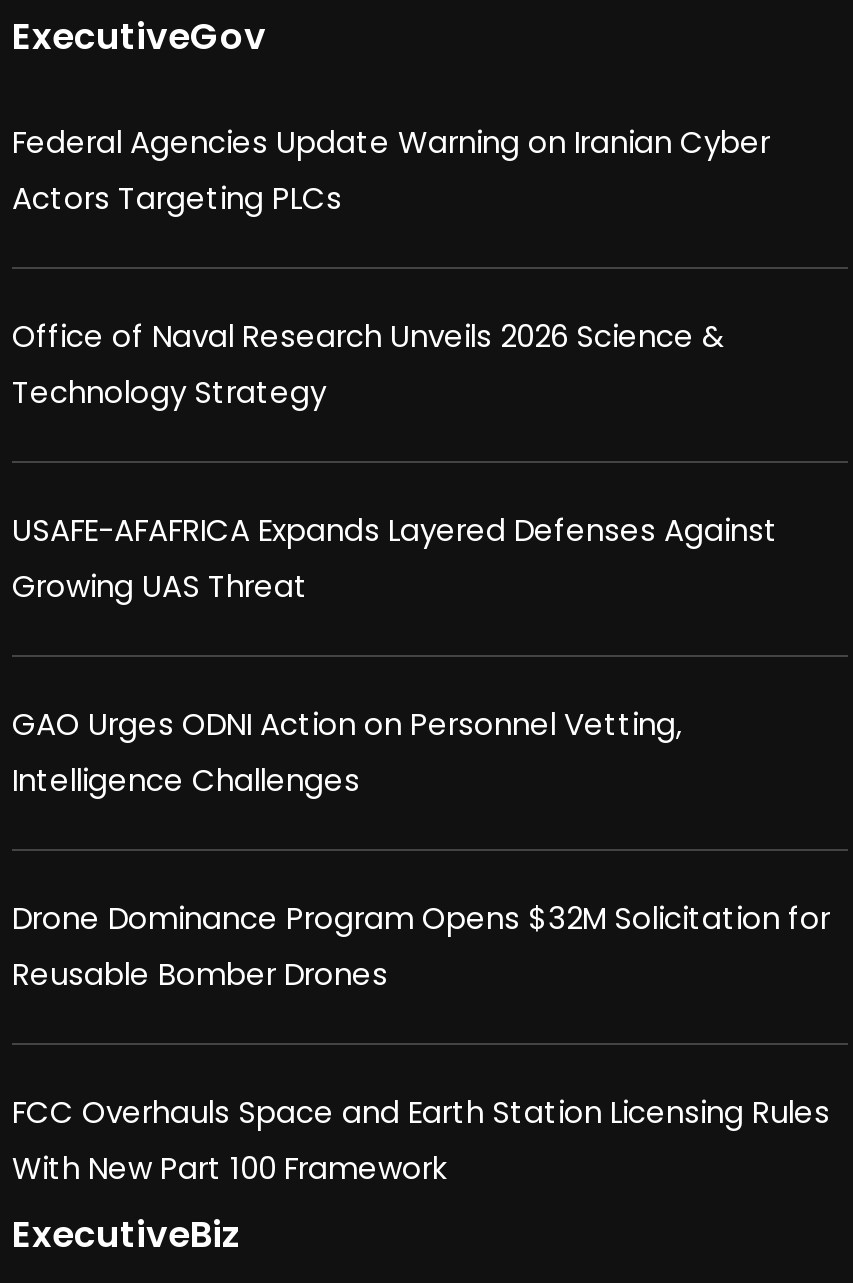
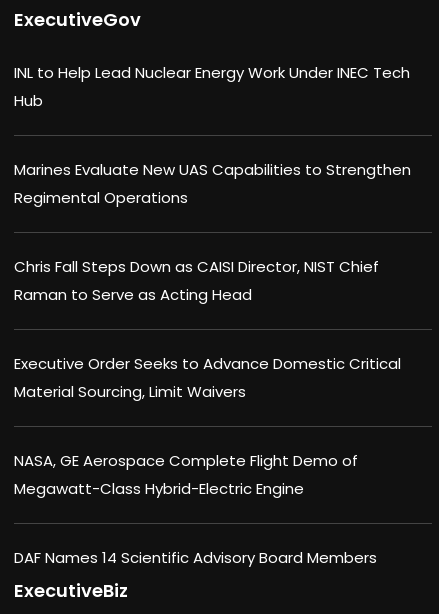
[12,121,770,219] Federal Agencies Update Warning on Iranian Cyber | Actors Targeting PLCs -> [14,62,410,111] INL to Help Lead Nuclear Energy Work Under INEC Tech | Hub
[12,315,724,413] Office of Naval Research Unveils 2026 Science & | Technology Strategy -> [14,159,411,208] Marines Evaluate New UAS Capabilities to Strengthen | Regimental Operations
[12,509,778,607] USAFE-AFAFRICA Expands Layered Defenses Against | Growing UAS Threat -> [14,256,379,305] Chris Fall Steps Down as CAISI Director, NIST Chief | Raman to Serve as Acting Head
[12,703,682,801] GAO Urges ODNI Action on Personnel Vetting, | Intelligence Challenges -> [14,353,401,402] Executive Order Seeks to Advance Domestic Critical | Material Sourcing, Limit Waivers
[12,897,830,995] Drone Dominance Program Opens $32M Solicitation for | Reusable Bomber Drones -> [14,450,358,499] NASA, GE Aerospace Complete Flight Demo of | Megawatt-Class Hybrid-Electric Engine
[12,1091,830,1189] FCC Overhauls Space and Earth Station Licensing Rules | With New Part 100 Framework -> [14,547,377,568] DAF Names 14 Scientific Advisory Board Members

